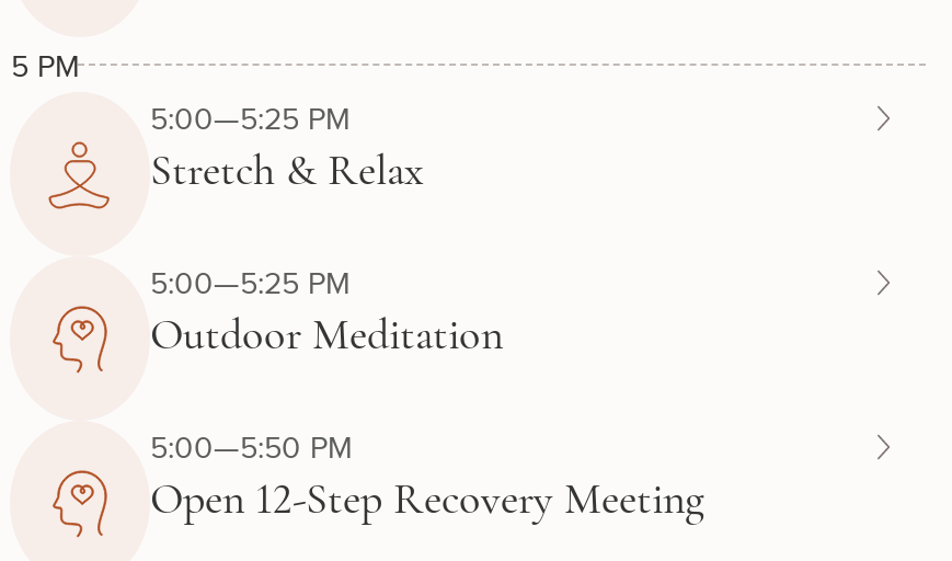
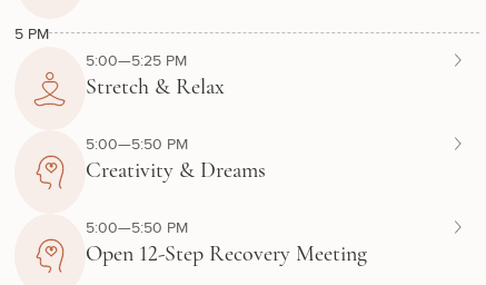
[150,261,503,362] 5:00—5:25 PM | Outdoor Meditation -> [86,132,266,184] 5:00—5:50 PM | Creativity & Dreams

